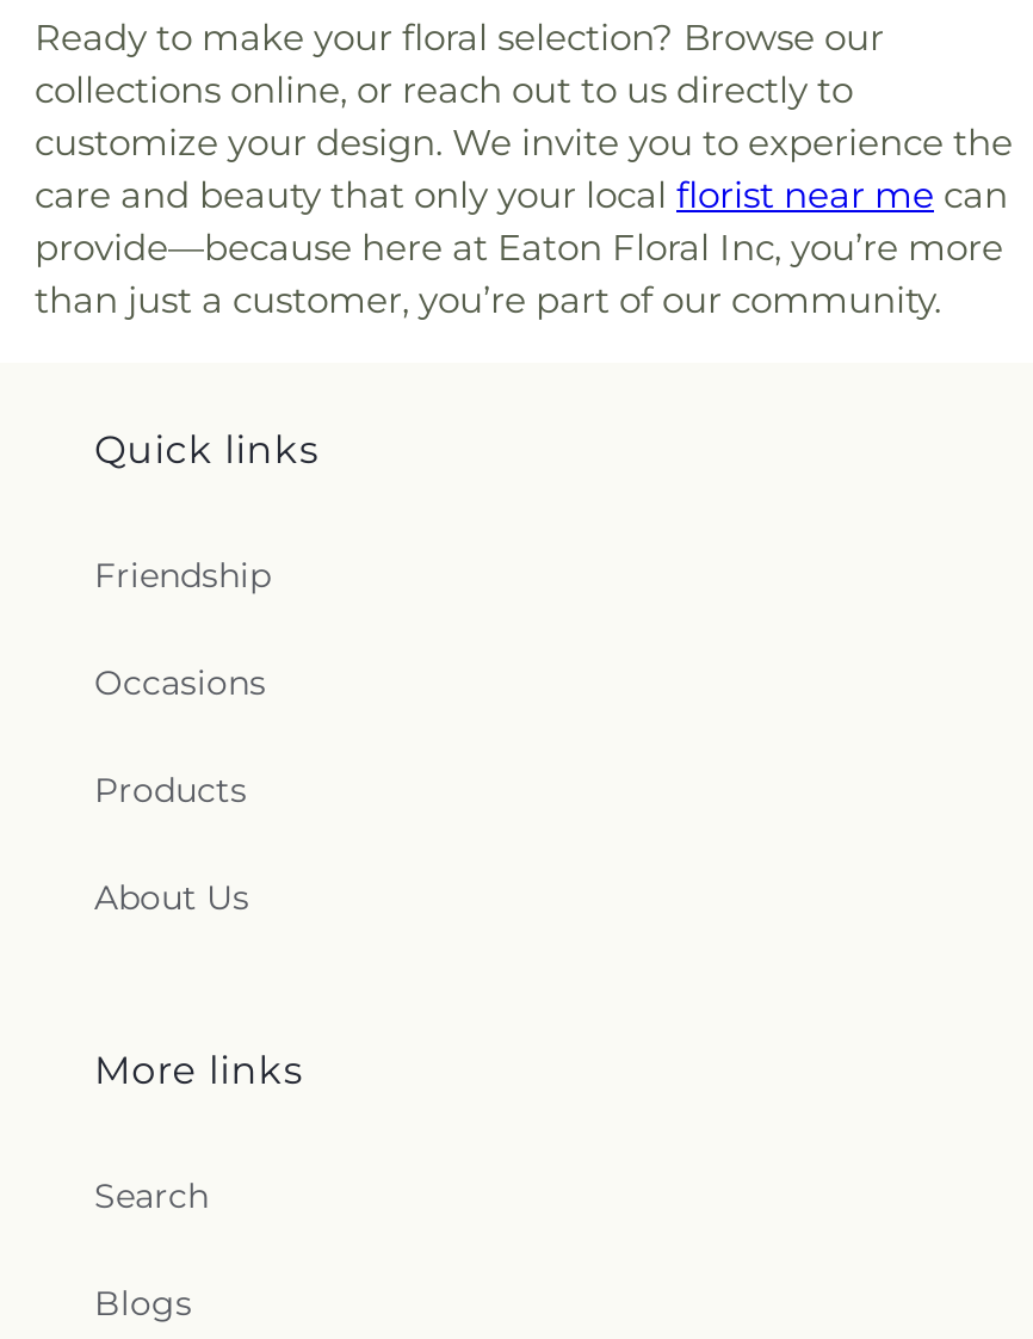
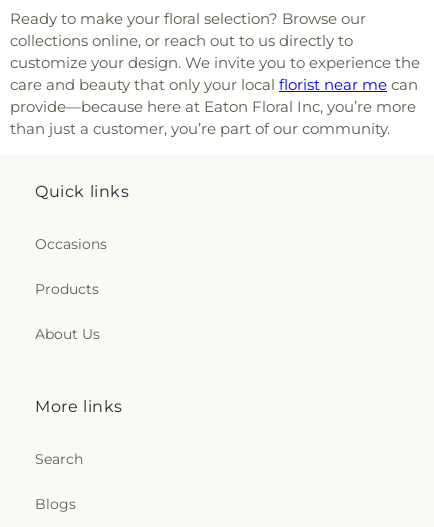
[94,554,271,596] Friendship -> none

